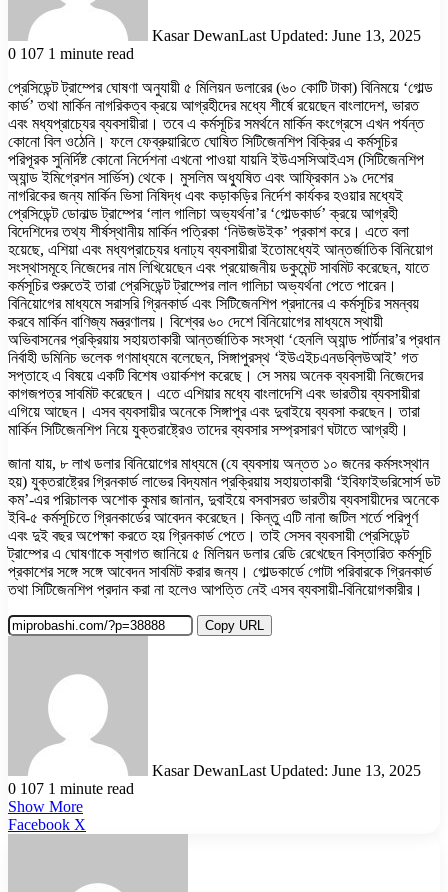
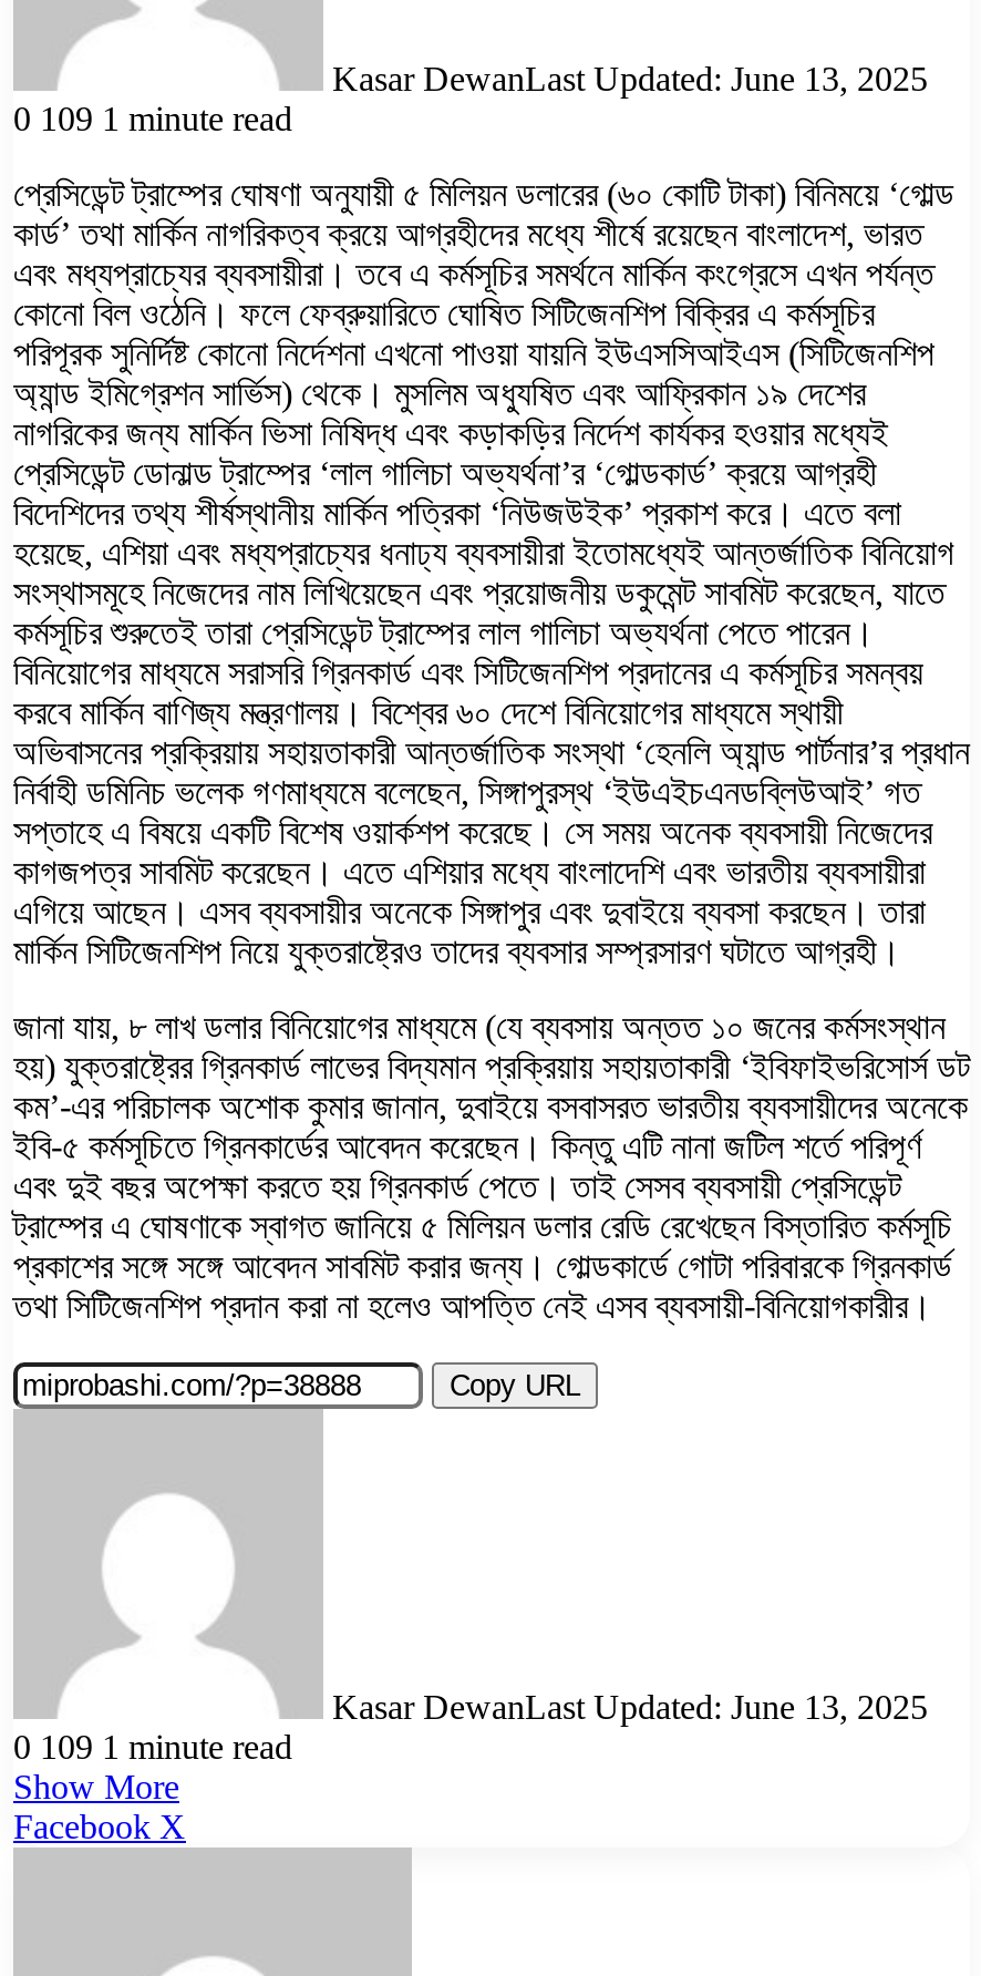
[8,45,134,62] 0 107 1 minute read -> [13,99,292,137] 0 109 1 minute read
[8,780,134,797] 0 107 1 minute read -> [13,1727,292,1765] 0 109 1 minute read

